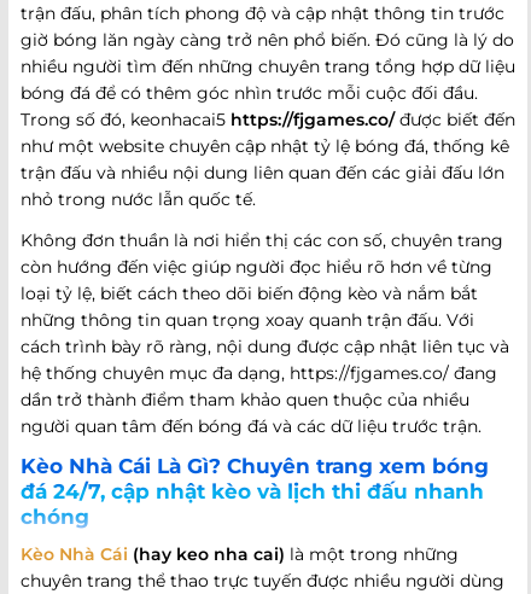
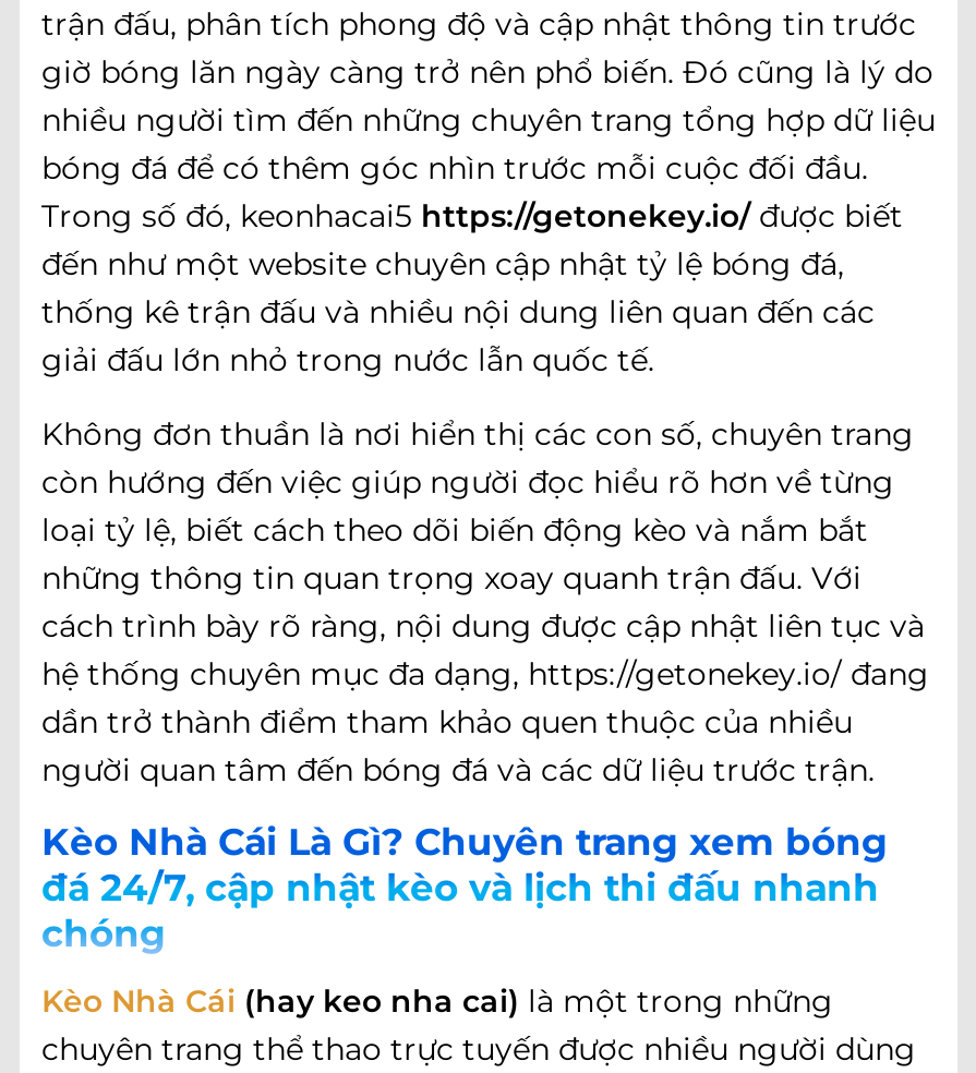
[21,109,515,211] Trong số đó, keonhacai5 https://fjgames.co/ được biết đến | như một website chuyên cập nhật tỷ lệ bóng đá, thống kê | trận đấu và nhiều nội dung liên quan đến các giải đấu lớn | nhỏ trong nước lẫn quốc tế. -> [41,197,903,380] Trong số đó, keonhacai5 https://getonekey.io/ được biết | đến như một website chuyên cập nhật tỷ lệ bóng đá, | thống kê trận đấu và nhiều nội dung liên quan đến các | giải đấu lớn nhỏ trong nước lẫn quốc tế.
[21,363,497,384] hệ thống chuyên mục đa dạng, https://fjgames.co/ đang -> [41,655,929,694] hệ thống chuyên mục đa dạng, https://getonekey.io/ đang

